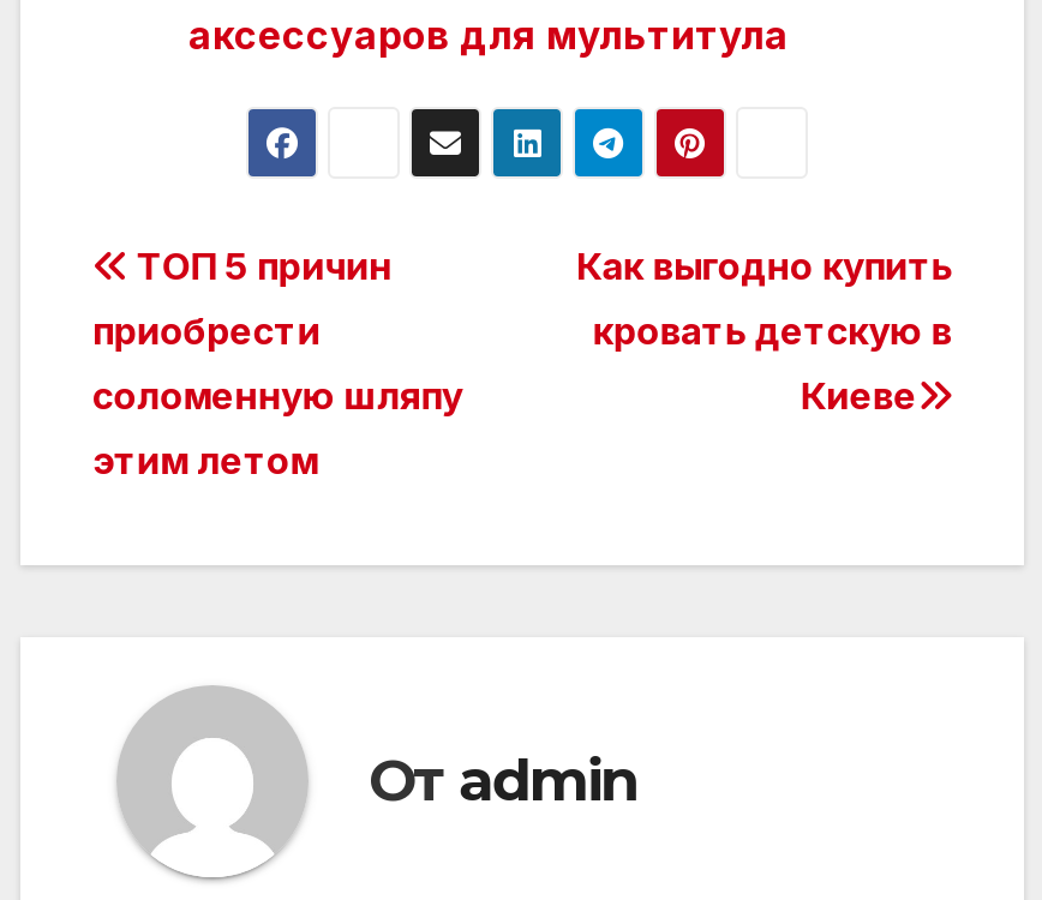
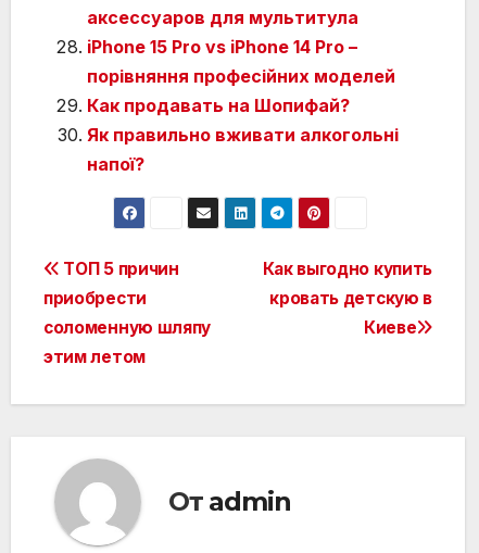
none -> [87,36,399,175] iPhone 15 Pro vs iPhone 14 Pro – | порівняння професійних моделей | Как продавать на Шопифай? | Як правильно вживати алкогольні | напої?

